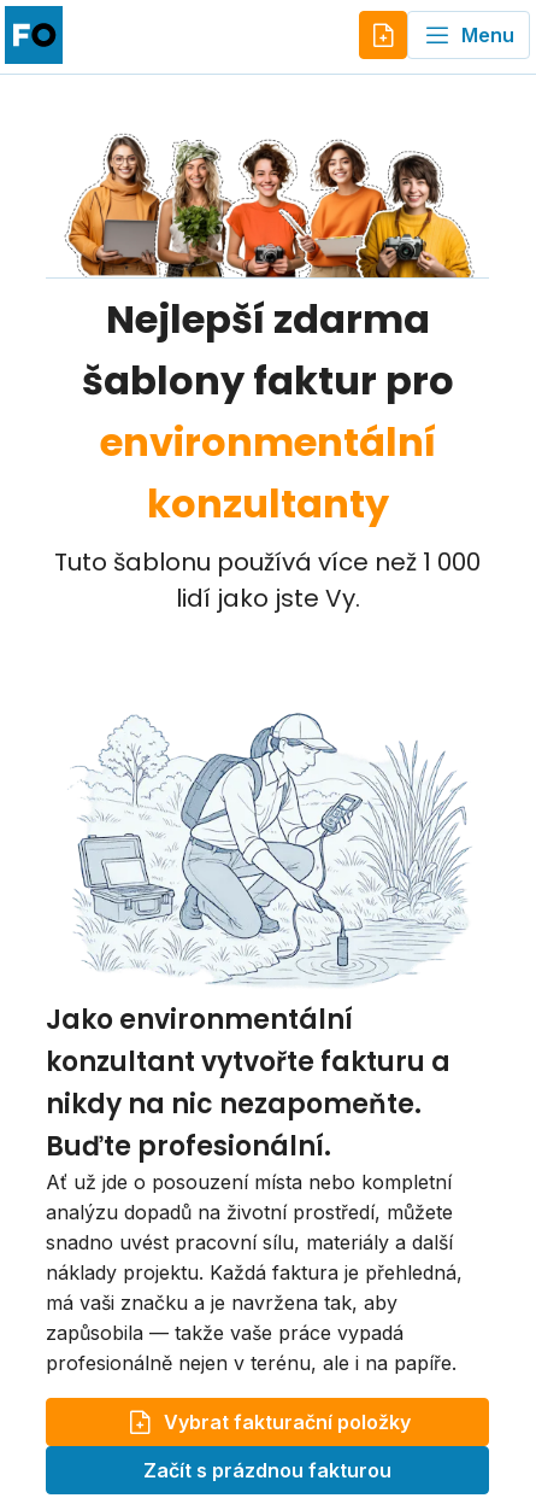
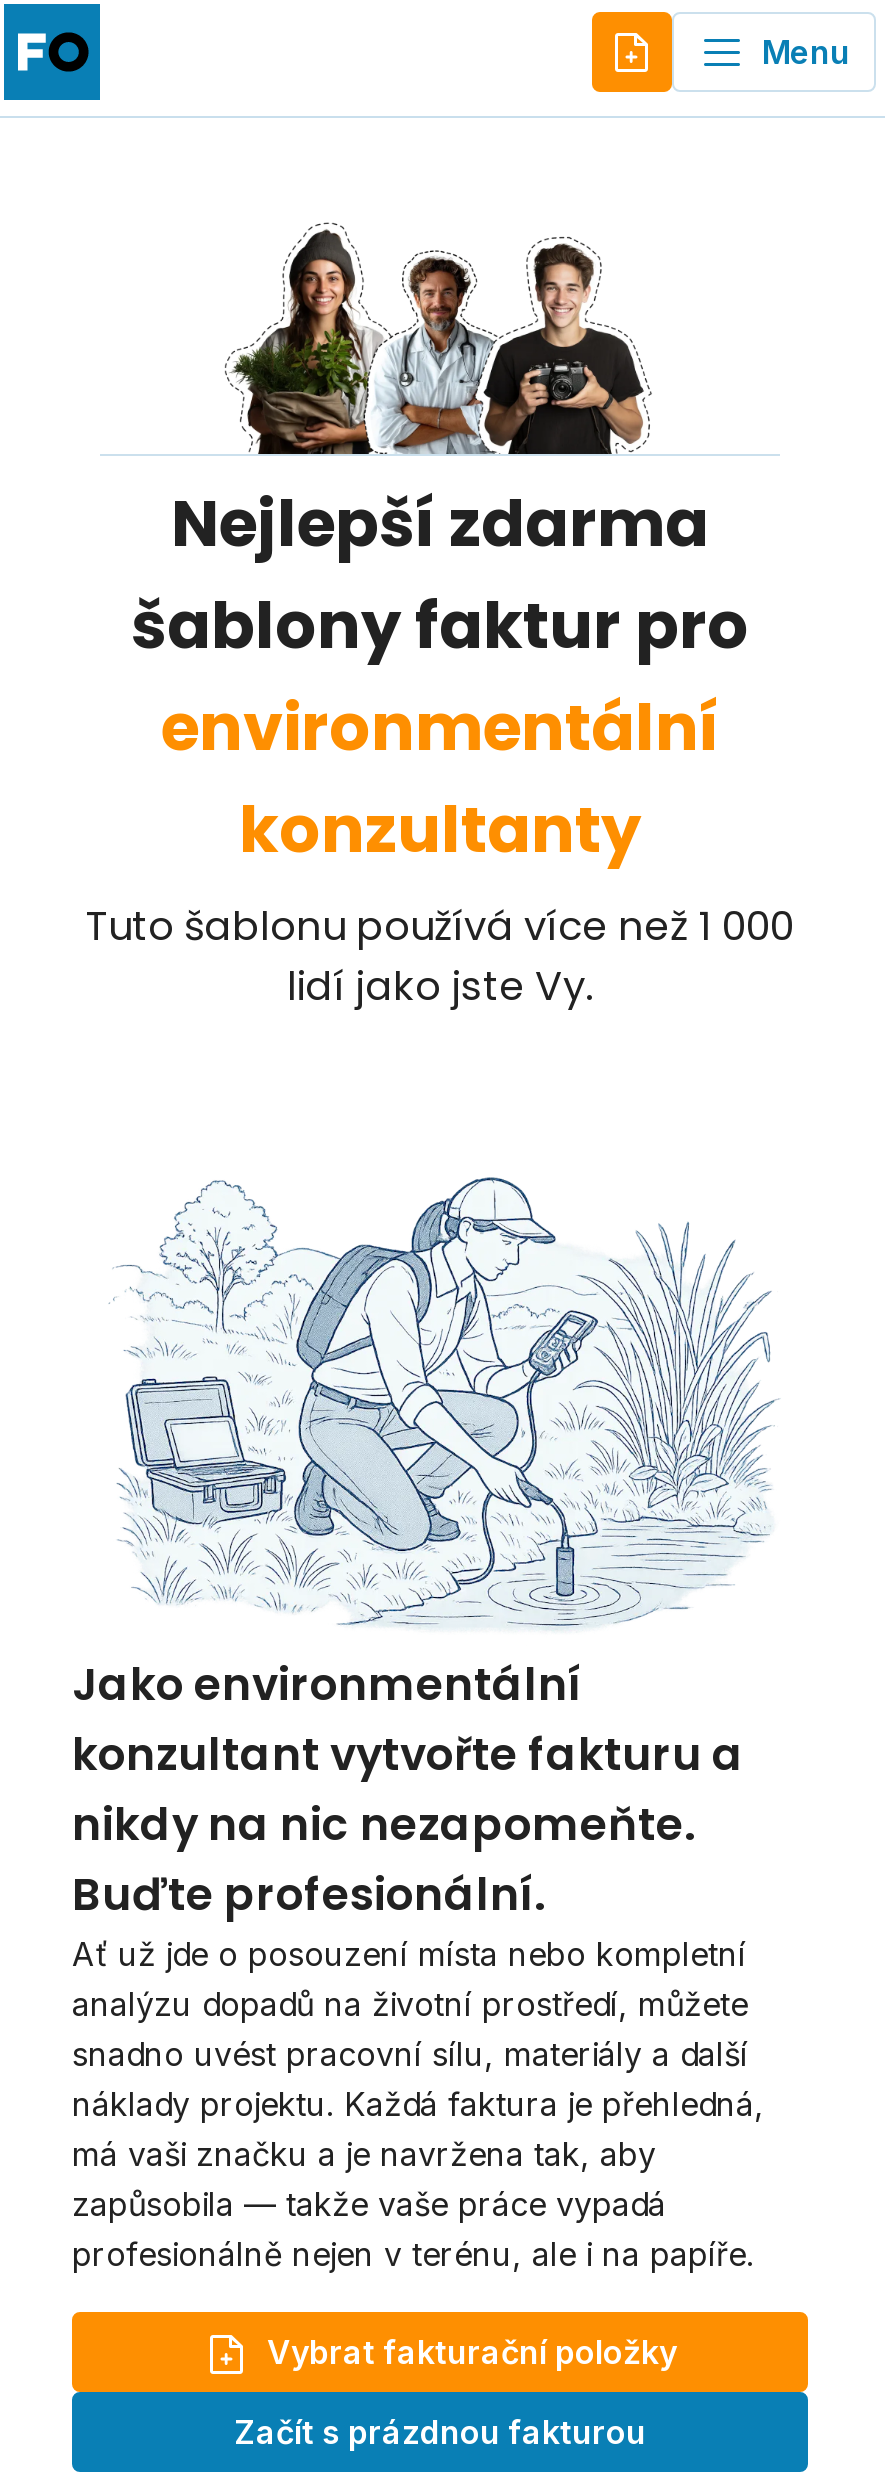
[65,134,475,279] [image] -> [108,218,780,456] [image]

